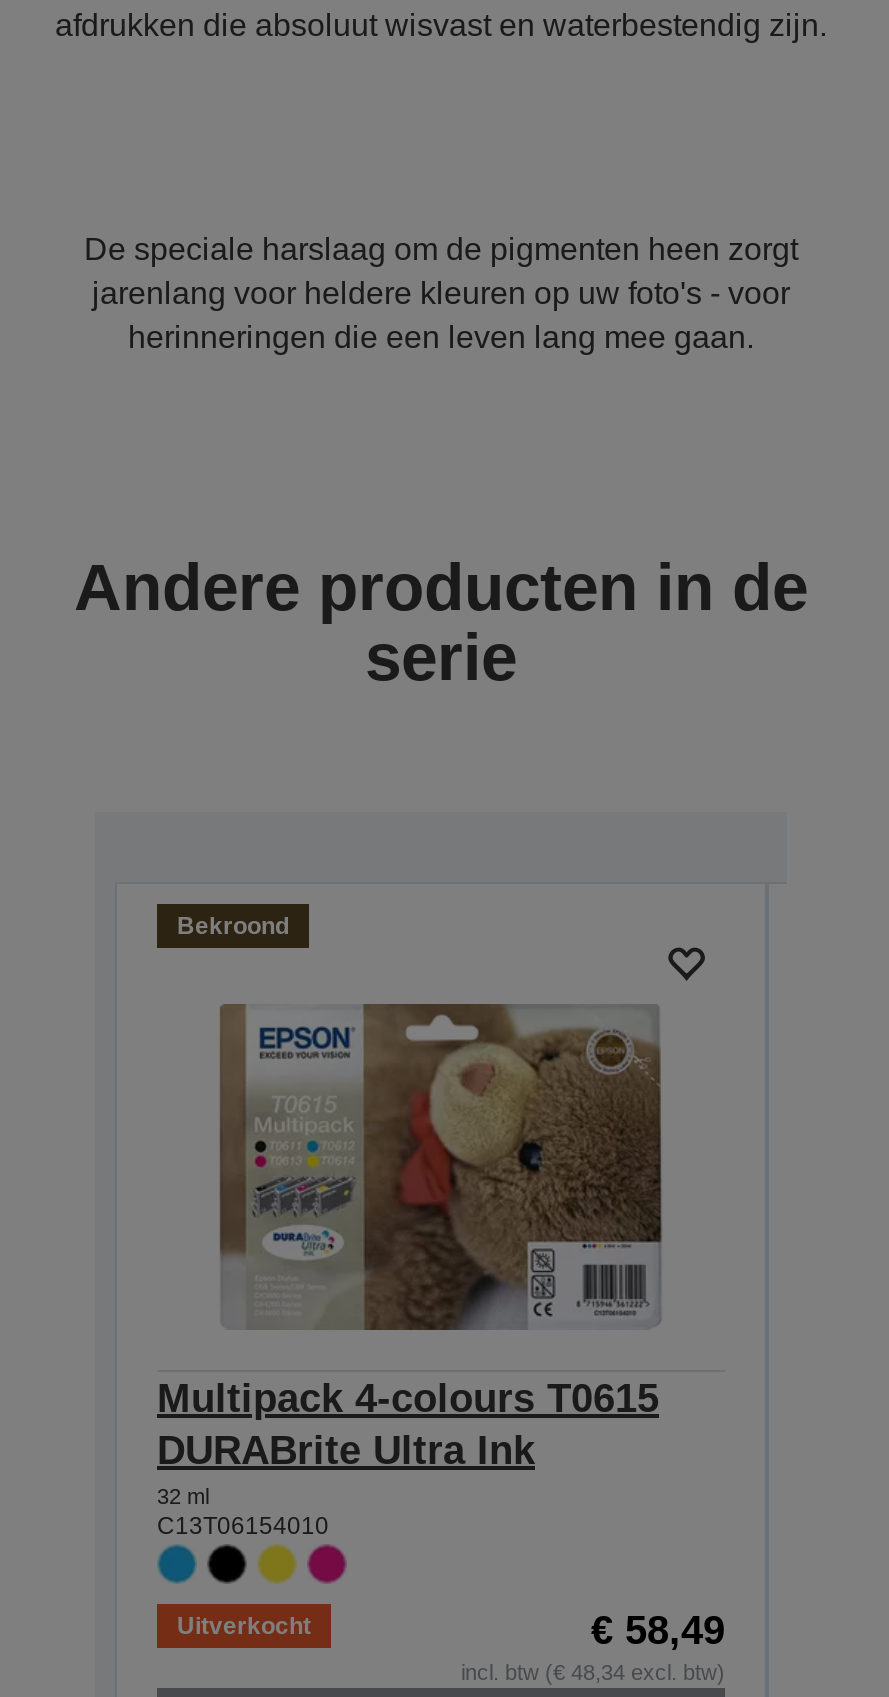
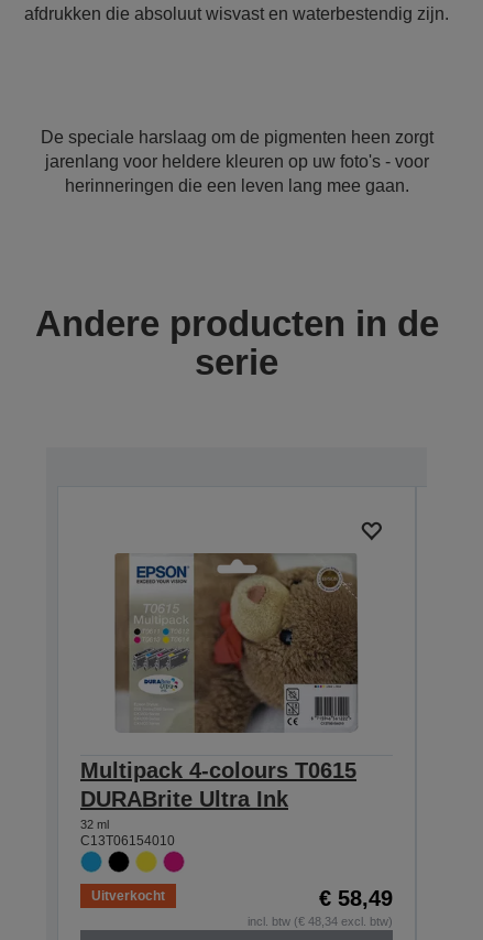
[177,912,289,940] Bekroond -> none

